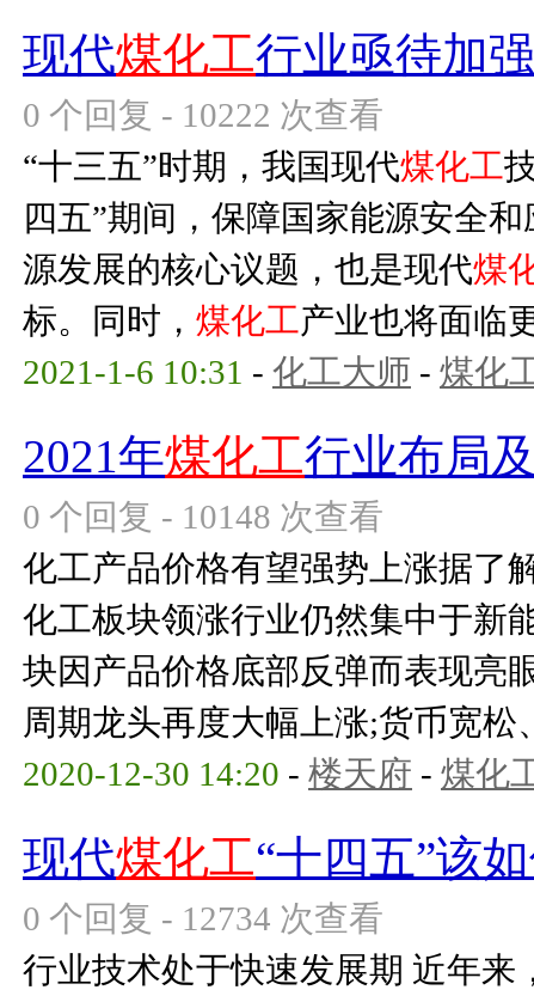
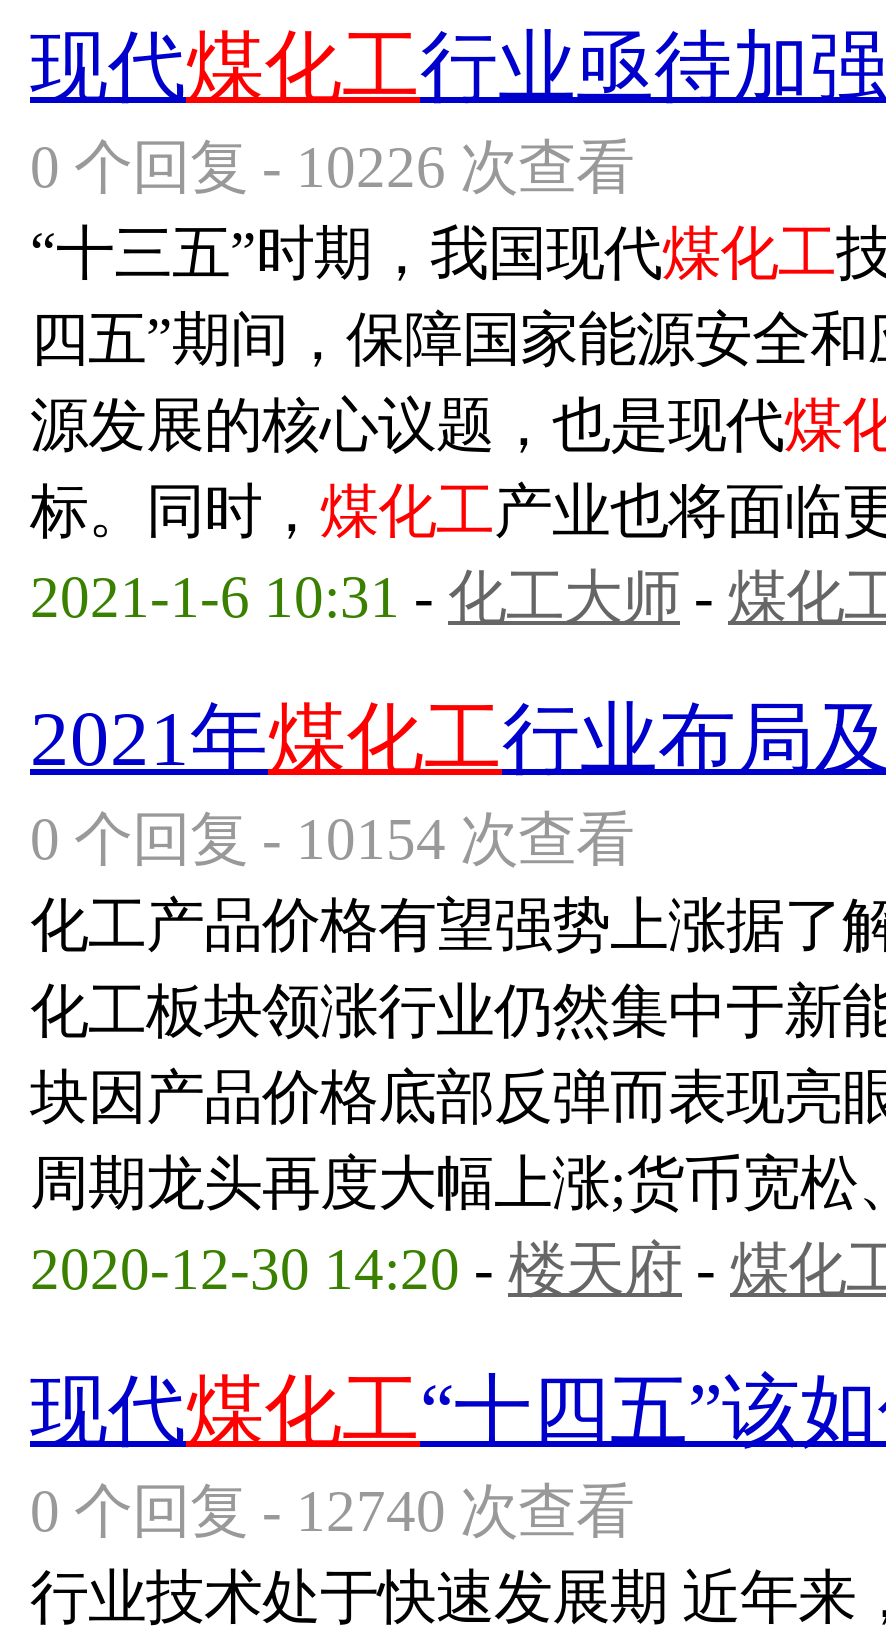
[23,96,383,134] 0 个回复 - 10222 次查看 -> [30,135,634,199] 0 个回复 - 10226 次查看
[23,497,383,536] 0 个回复 - 10148 次查看 -> [30,807,634,871] 0 个回复 - 10154 次查看
[23,899,383,937] 0 个回复 - 12734 次查看 -> [30,1479,634,1543] 0 个回复 - 12740 次查看

